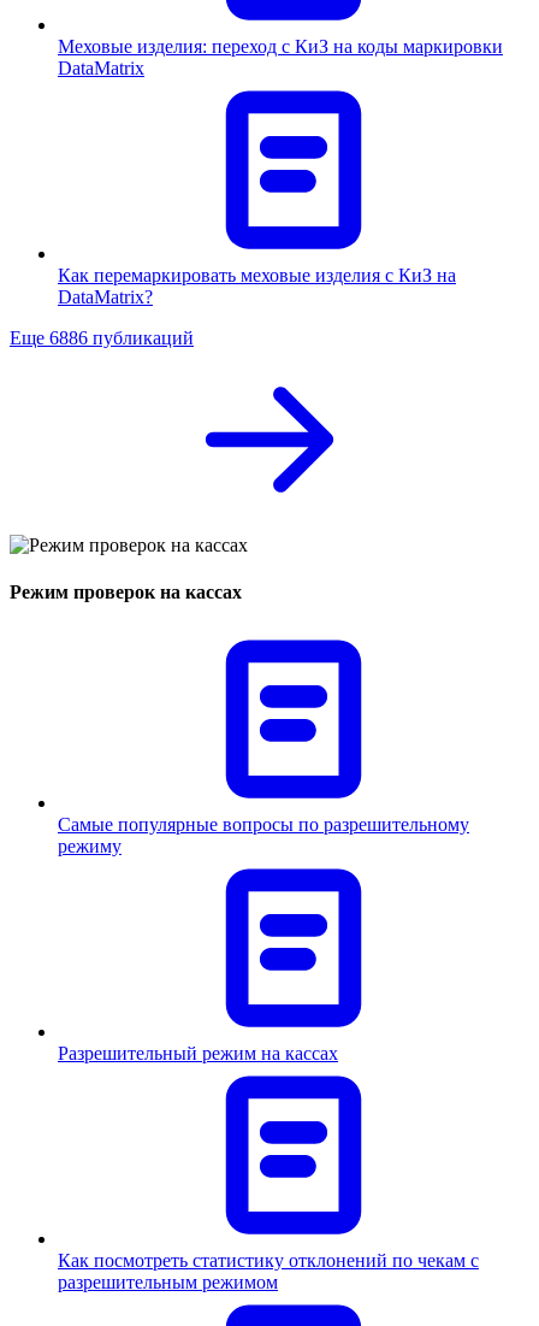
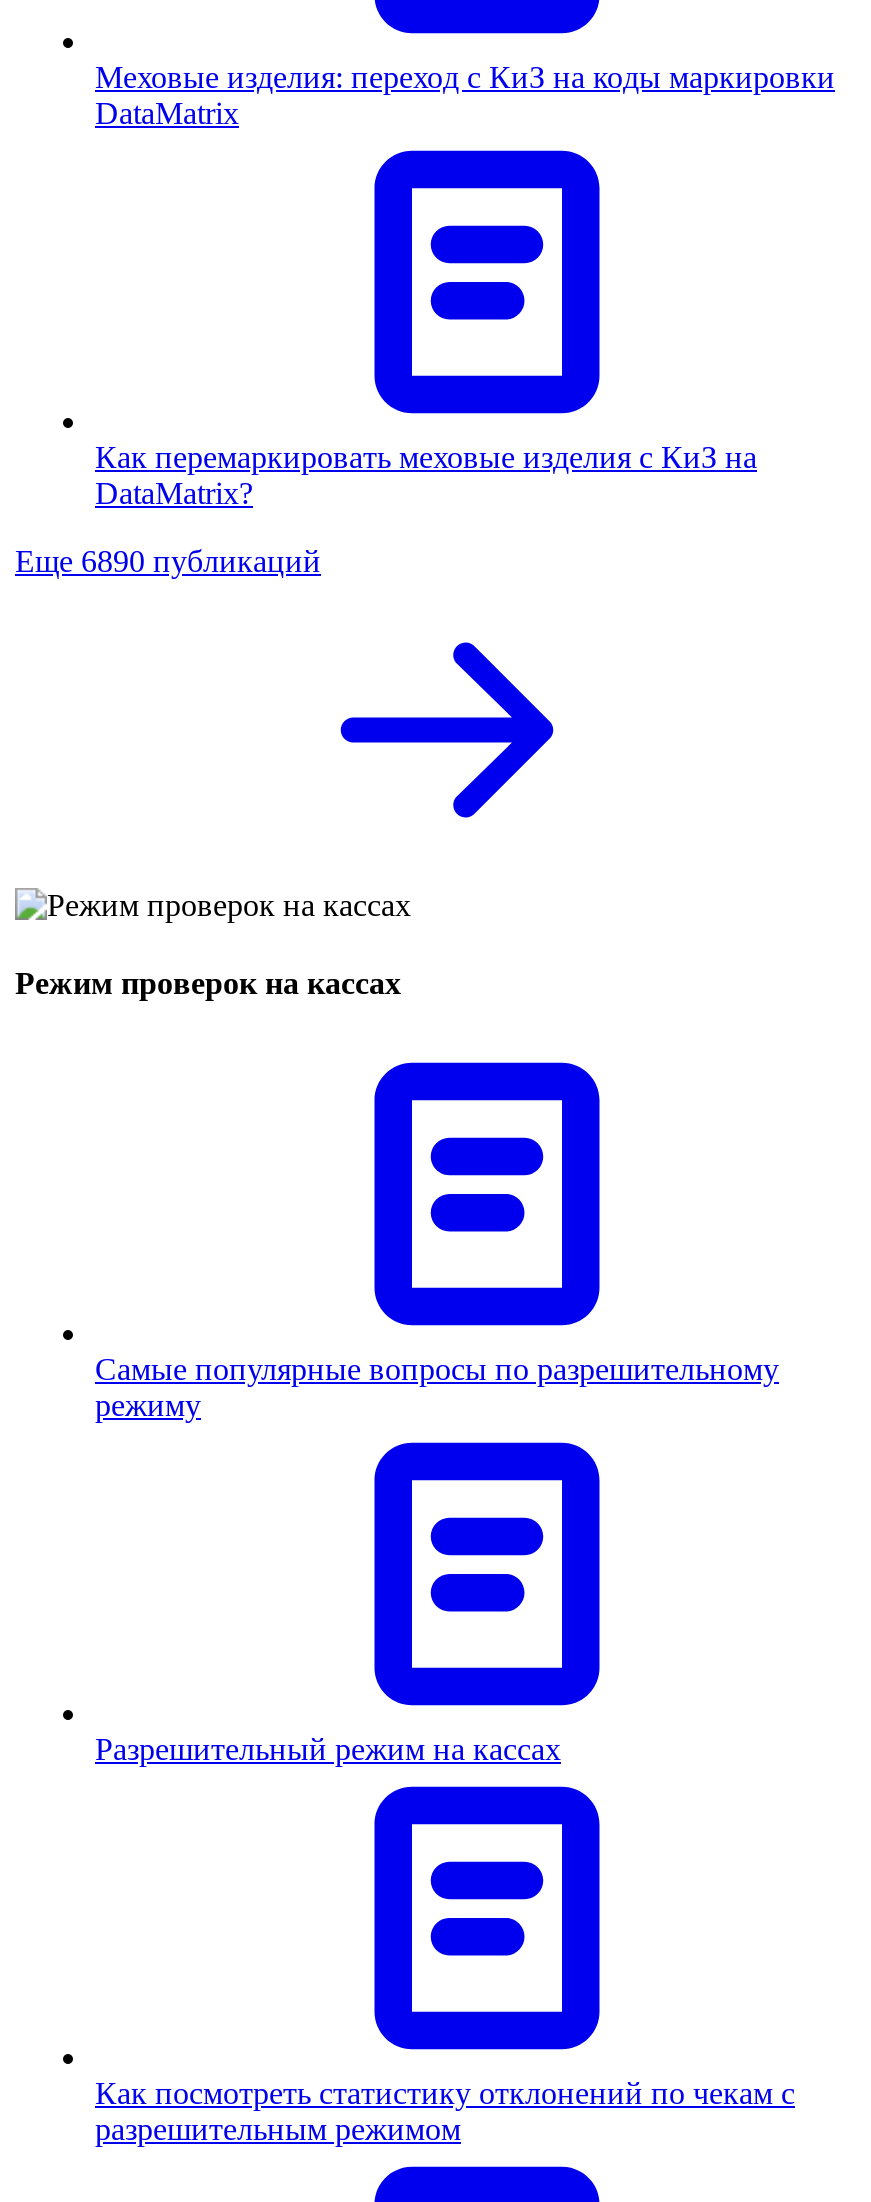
[10,327,194,348] Еще 6886 публикаций -> [15,544,321,578] Еще 6890 публикаций

